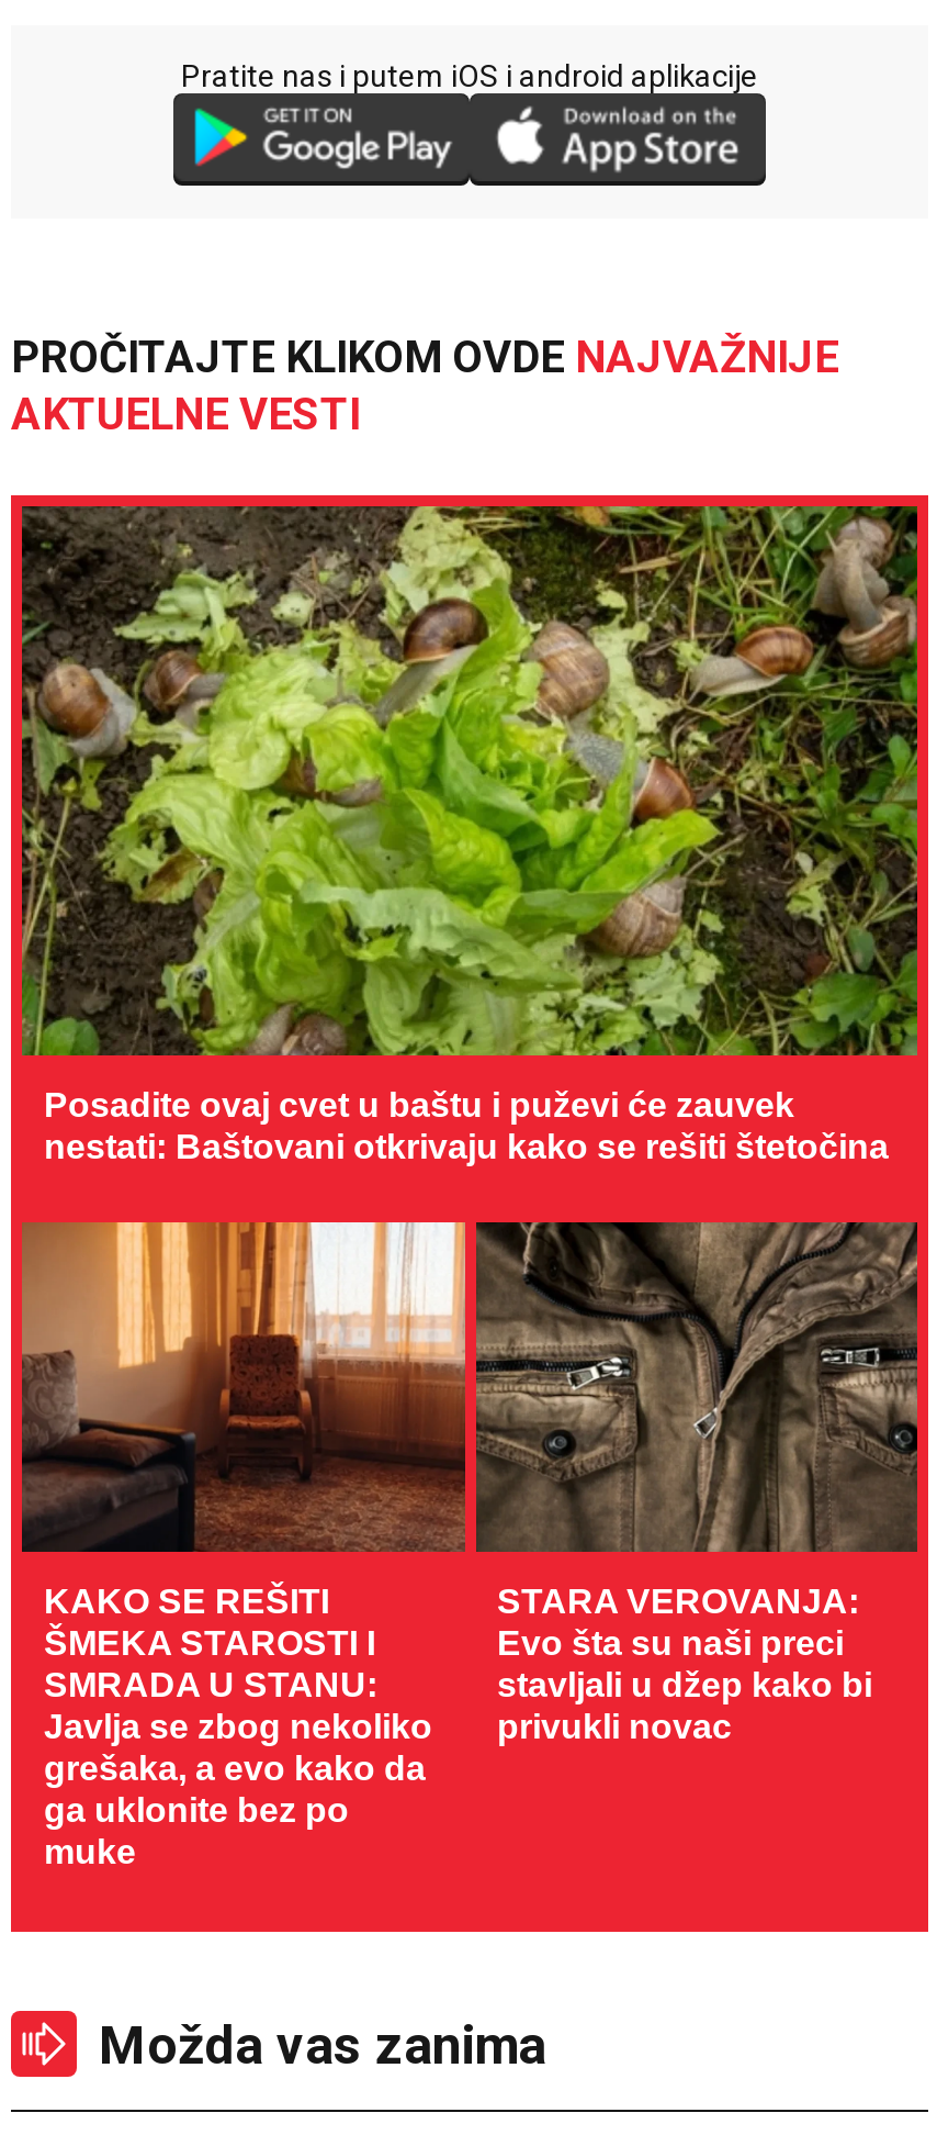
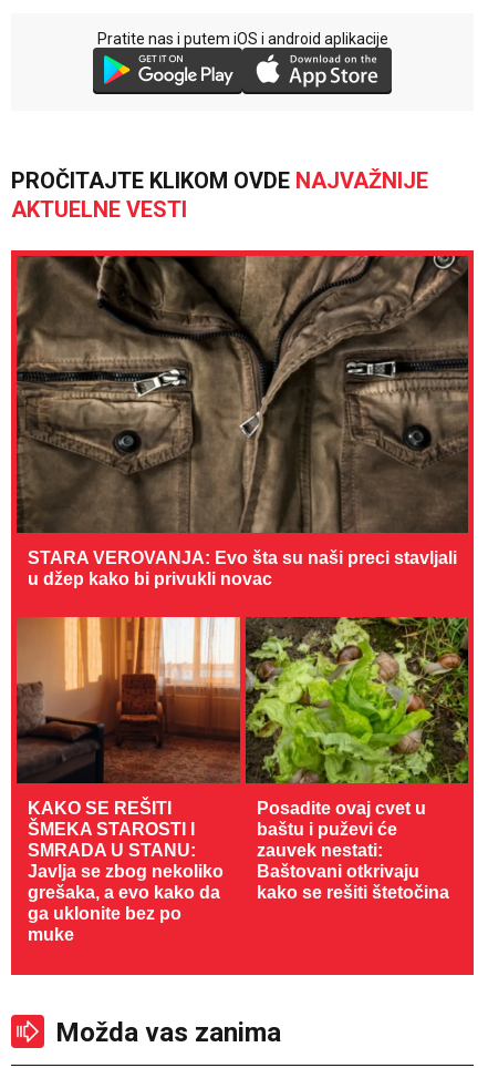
[20,504,917,1164] [image] | Posadite ovaj cvet u baštu i puževi će zauvek | nestati: Baštovani otkrivaju kako se rešiti štetočina -> [17,255,468,588] [image] | STARA VEROVANJA: Evo šta su naši preci stavljali | u džep kako bi privukli novac
[476,1222,917,1744] [image] | STARA VEROVANJA: | Evo šta su naši preci | stavljali u džep kako bi | privukli novac -> [245,616,468,901] [image] | Posadite ovaj cvet u | baštu i puževi će | zauvek nestati: | Baštovani otkrivaju | kako se rešiti štetočina

